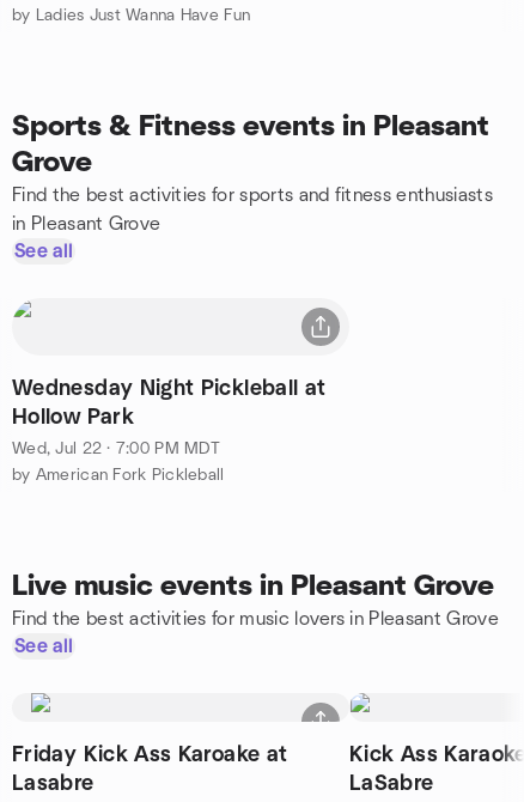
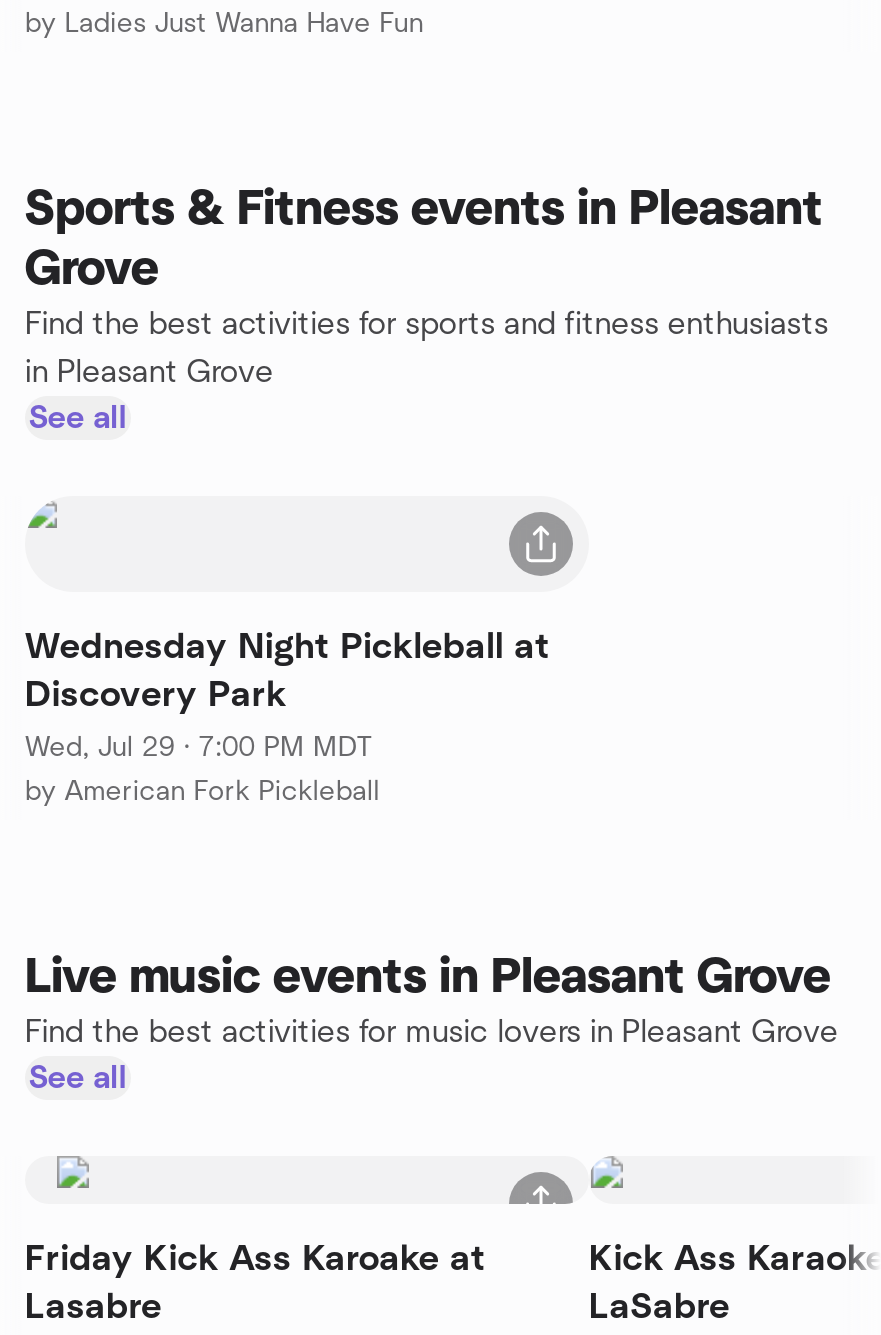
[12,407,134,429] Hollow Park -> [25,678,287,714] Discovery Park
[12,441,220,457] Wed, Jul 22 · 7:00 PM MDT -> [25,734,373,762] Wed, Jul 29 · 7:00 PM MDT

